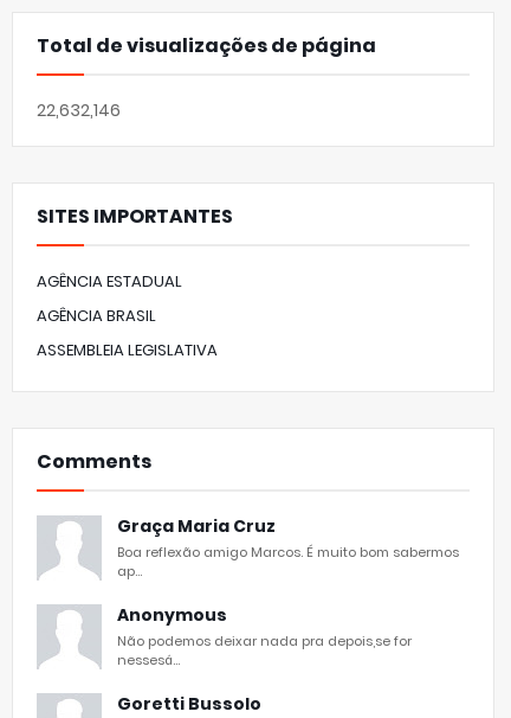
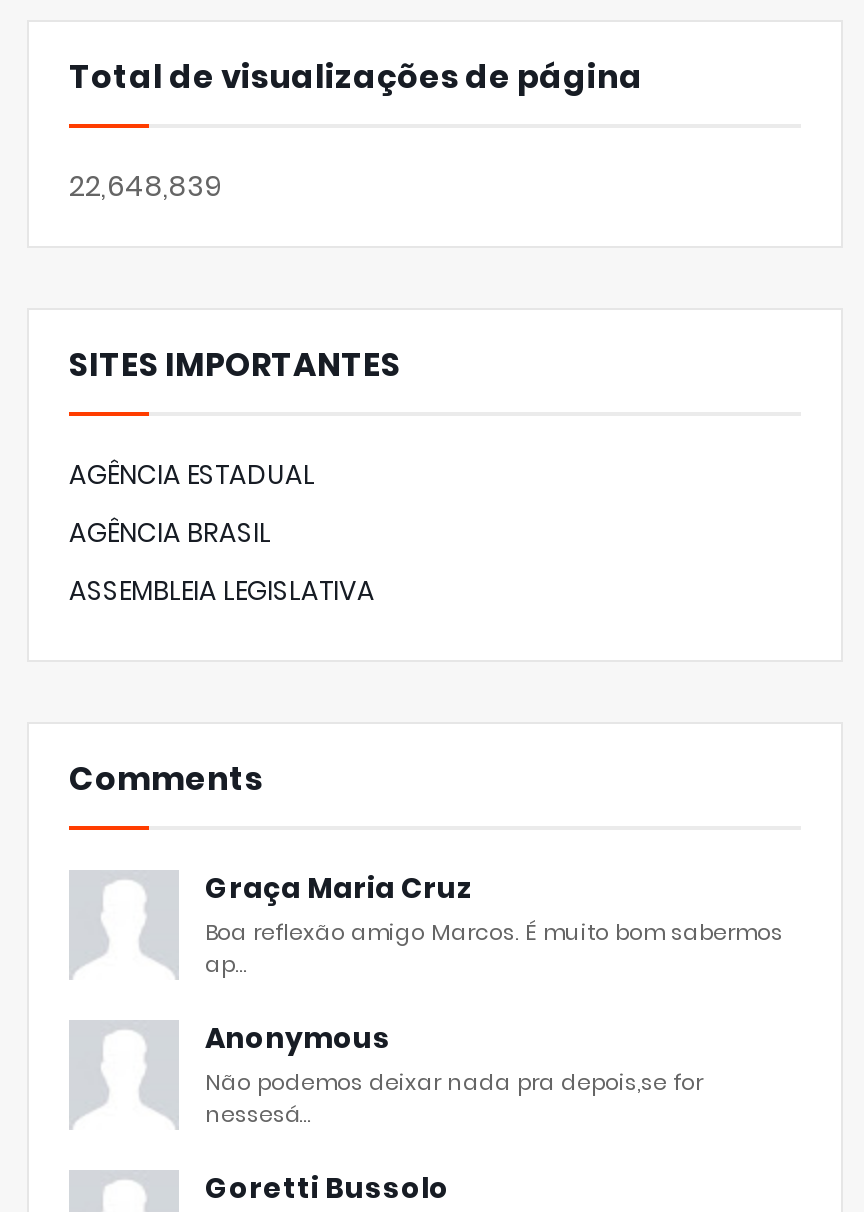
[37,98,121,122] 22,632,146 -> [69,166,223,206] 22,648,839

